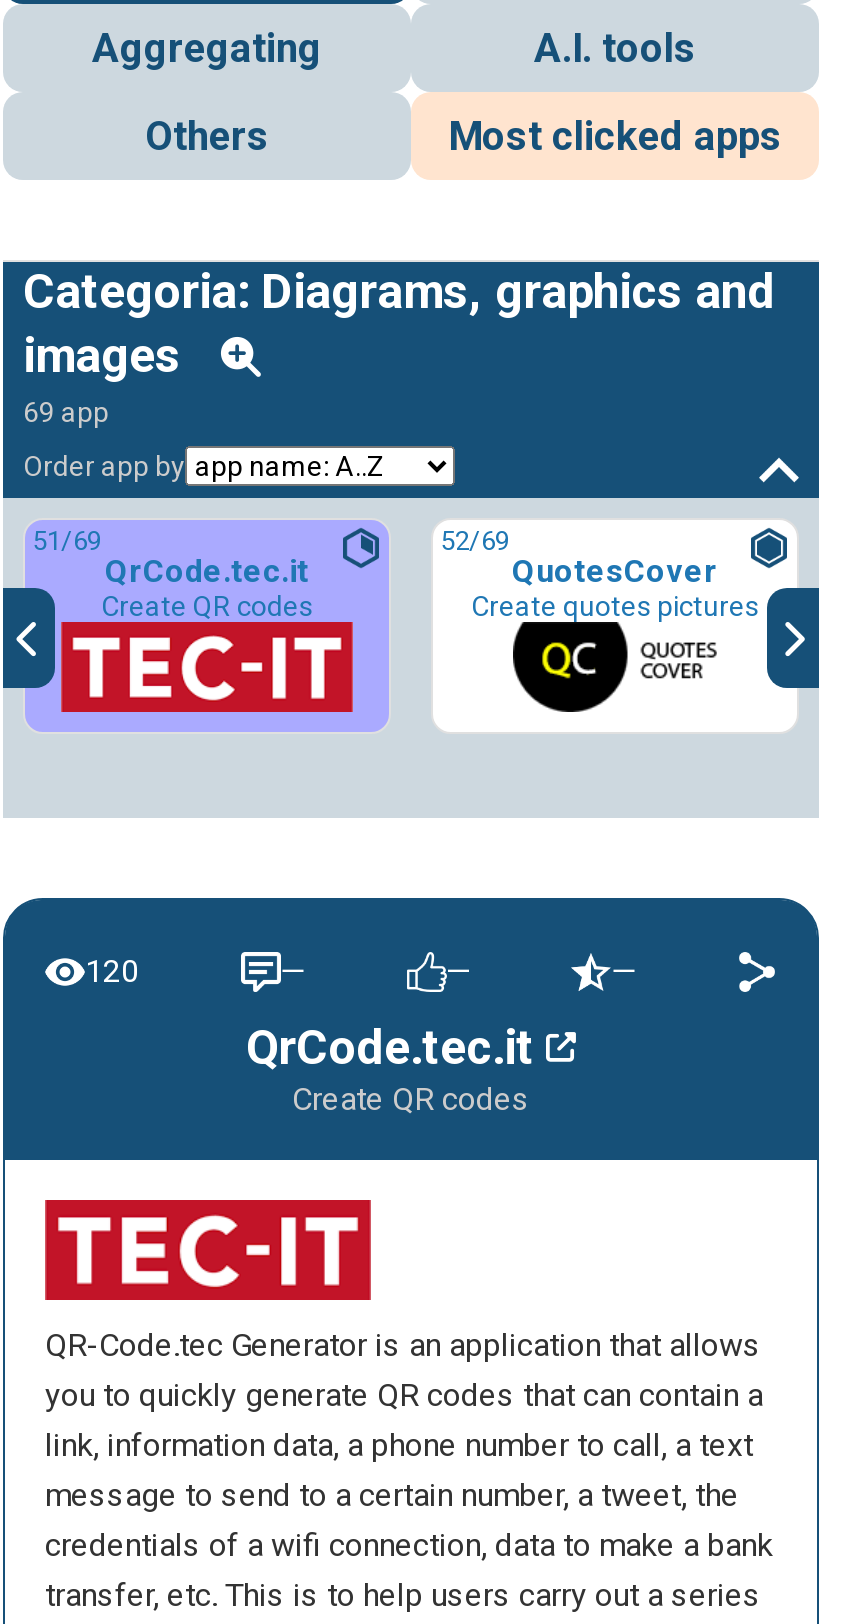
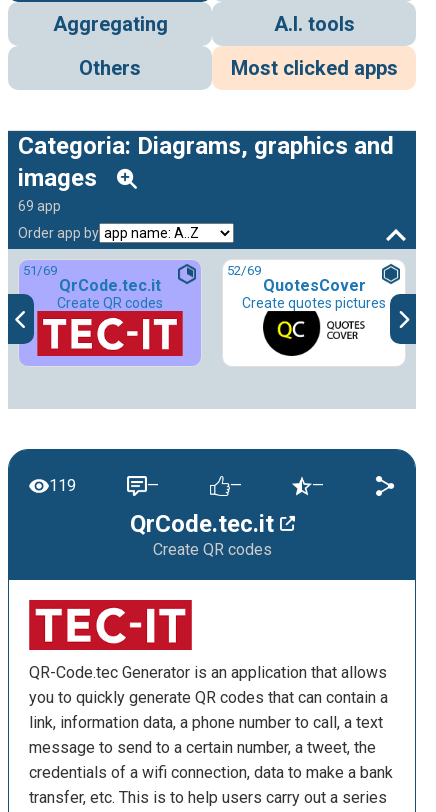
[85,953,139,991] 120 -> [49,476,76,495] 119

